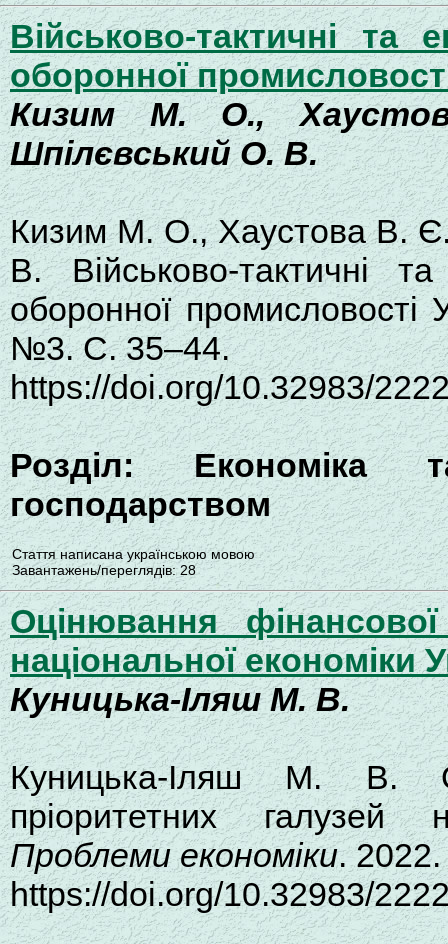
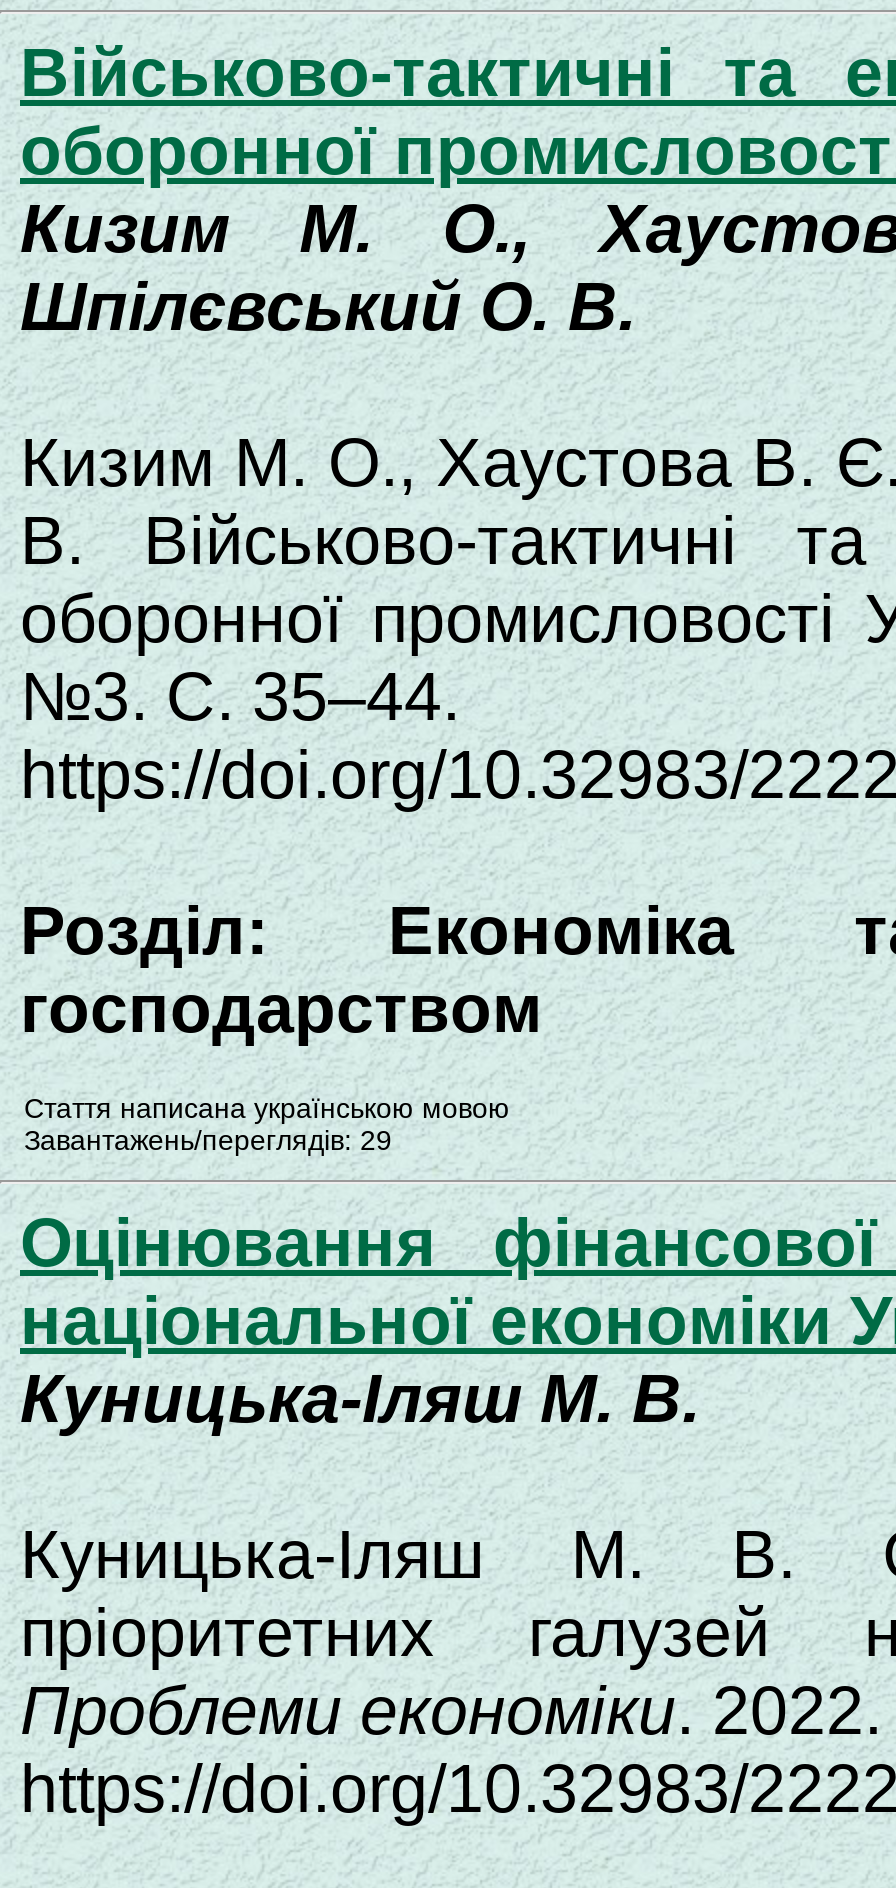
[12,562,196,578] Завантажень/переглядів: 28 -> [24,1124,392,1156] Завантажень/переглядів: 29

